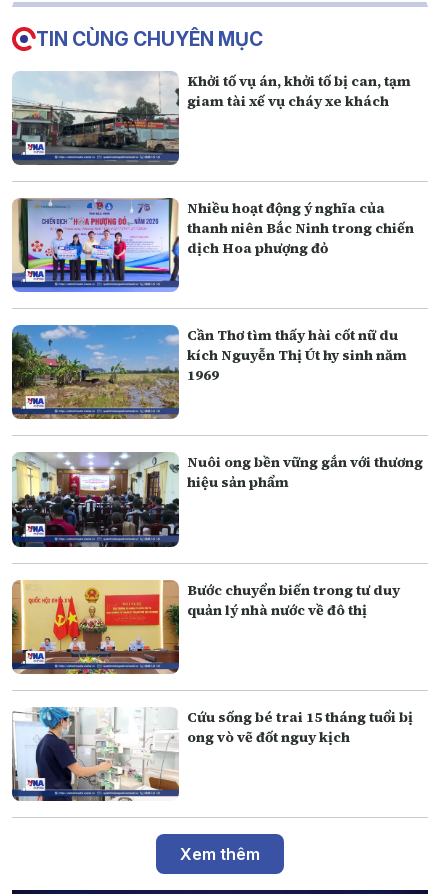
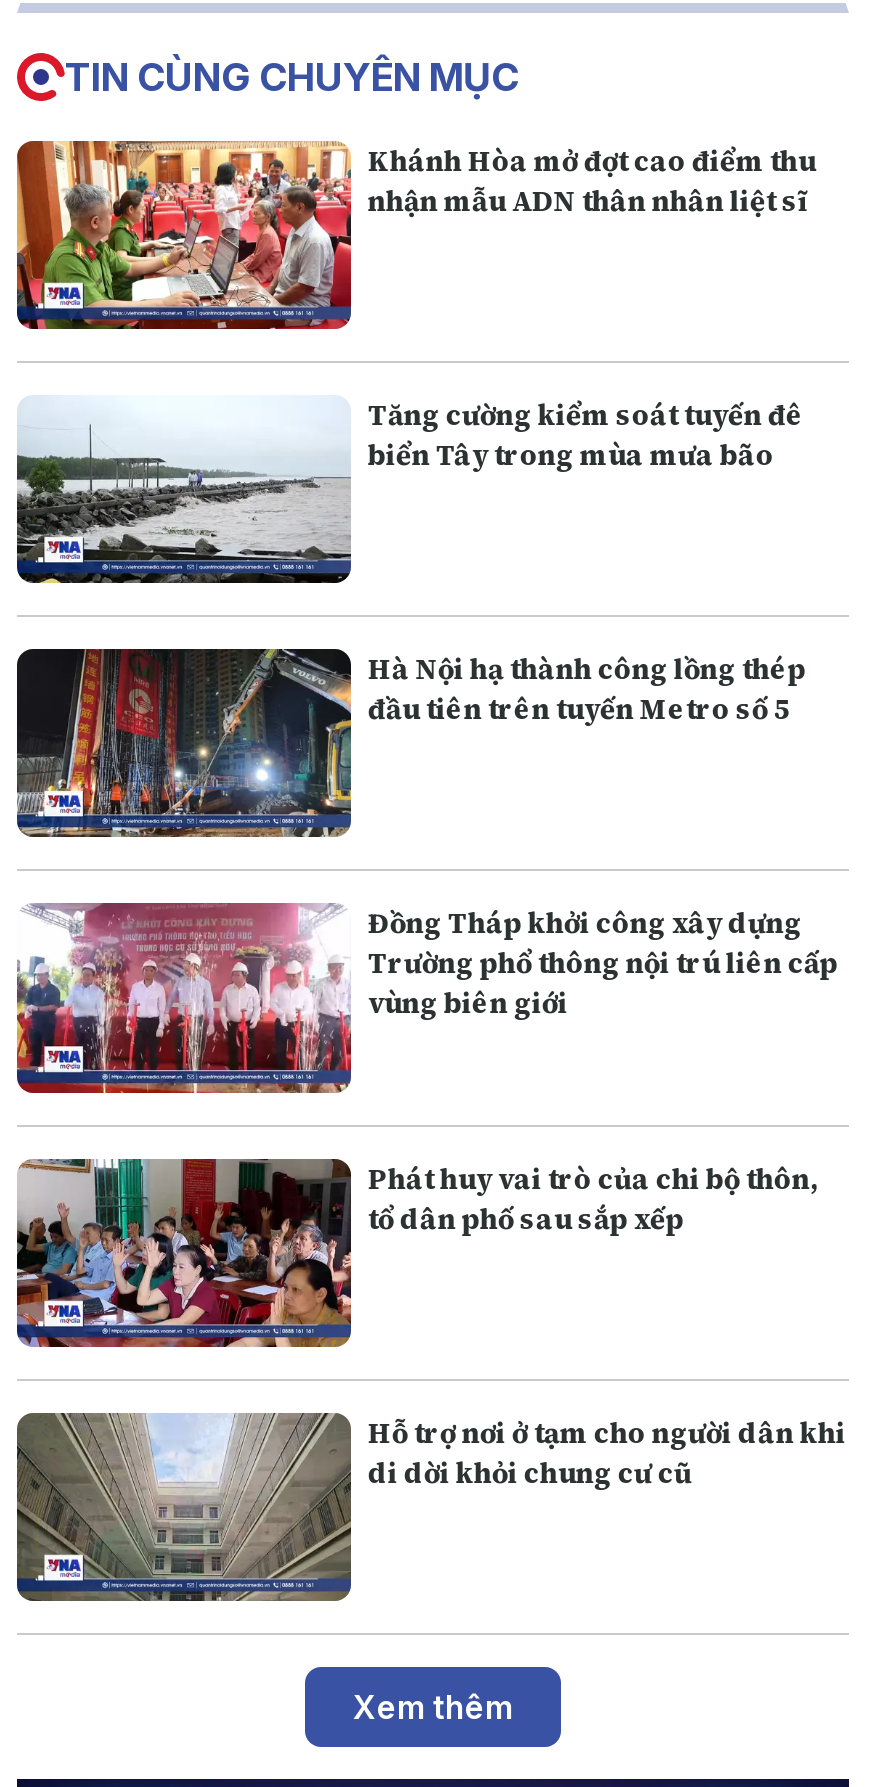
[11,71,411,166] [image] | Khởi tố vụ án, khởi tố bị can, tạm | giam tài xế vụ cháy xe khách -> [15,139,816,331] [image] | Khánh Hòa mở đợt cao điểm thu | nhận mẫu ADN thân nhân liệt sĩ
[11,197,414,293] [image] | Nhiều hoạt động ý nghĩa của | thanh niên Bắc Ninh trong chiến | dịch Hoa phượng đỏ -> [15,395,804,585] [image] | Tăng cường kiểm soát tuyến đê | biển Tây trong mùa mưa bão
[11,324,407,420] [image] | Cần Thơ tìm thấy hài cốt nữ du | kích Nguyễn Thị Út hy sinh năm | 1969 -> [15,647,806,837] [image] | Hà Nội hạ thành công lồng thép | đầu tiên trên tuyến Metro số 5
[11,452,423,548] [image] | Nuôi ong bền vững gắn với thương | hiệu sản phẩm -> [15,901,838,1095] [image] | Đồng Tháp khởi công xây dựng | Trường phổ thông nội trú liên cấp | vùng biên giới
[11,579,400,675] [image] | Bước chuyển biến trong tư duy | quản lý nhà nước về đô thị -> [15,1157,818,1349] [image] | Phát huy vai trò của chi bộ thôn, | tổ dân phố sau sắp xếp
[12,706,413,801] [image] | Cứu sống bé trai 15 tháng tuổi bị | ong vò vẽ đốt nguy kịch -> [15,1411,846,1603] [image] | Hỗ trợ nơi ở tạm cho người dân khi | di dời khỏi chung cư cũ

